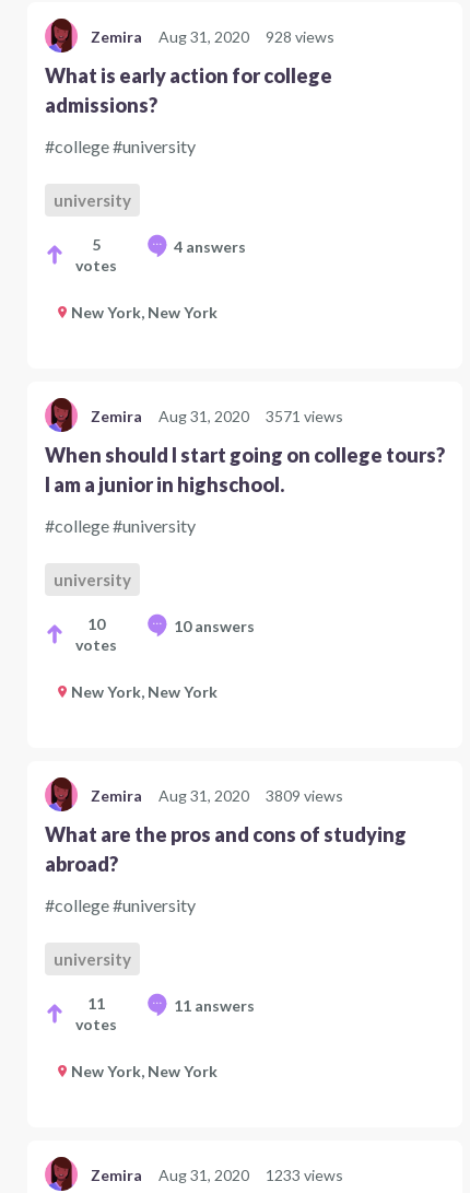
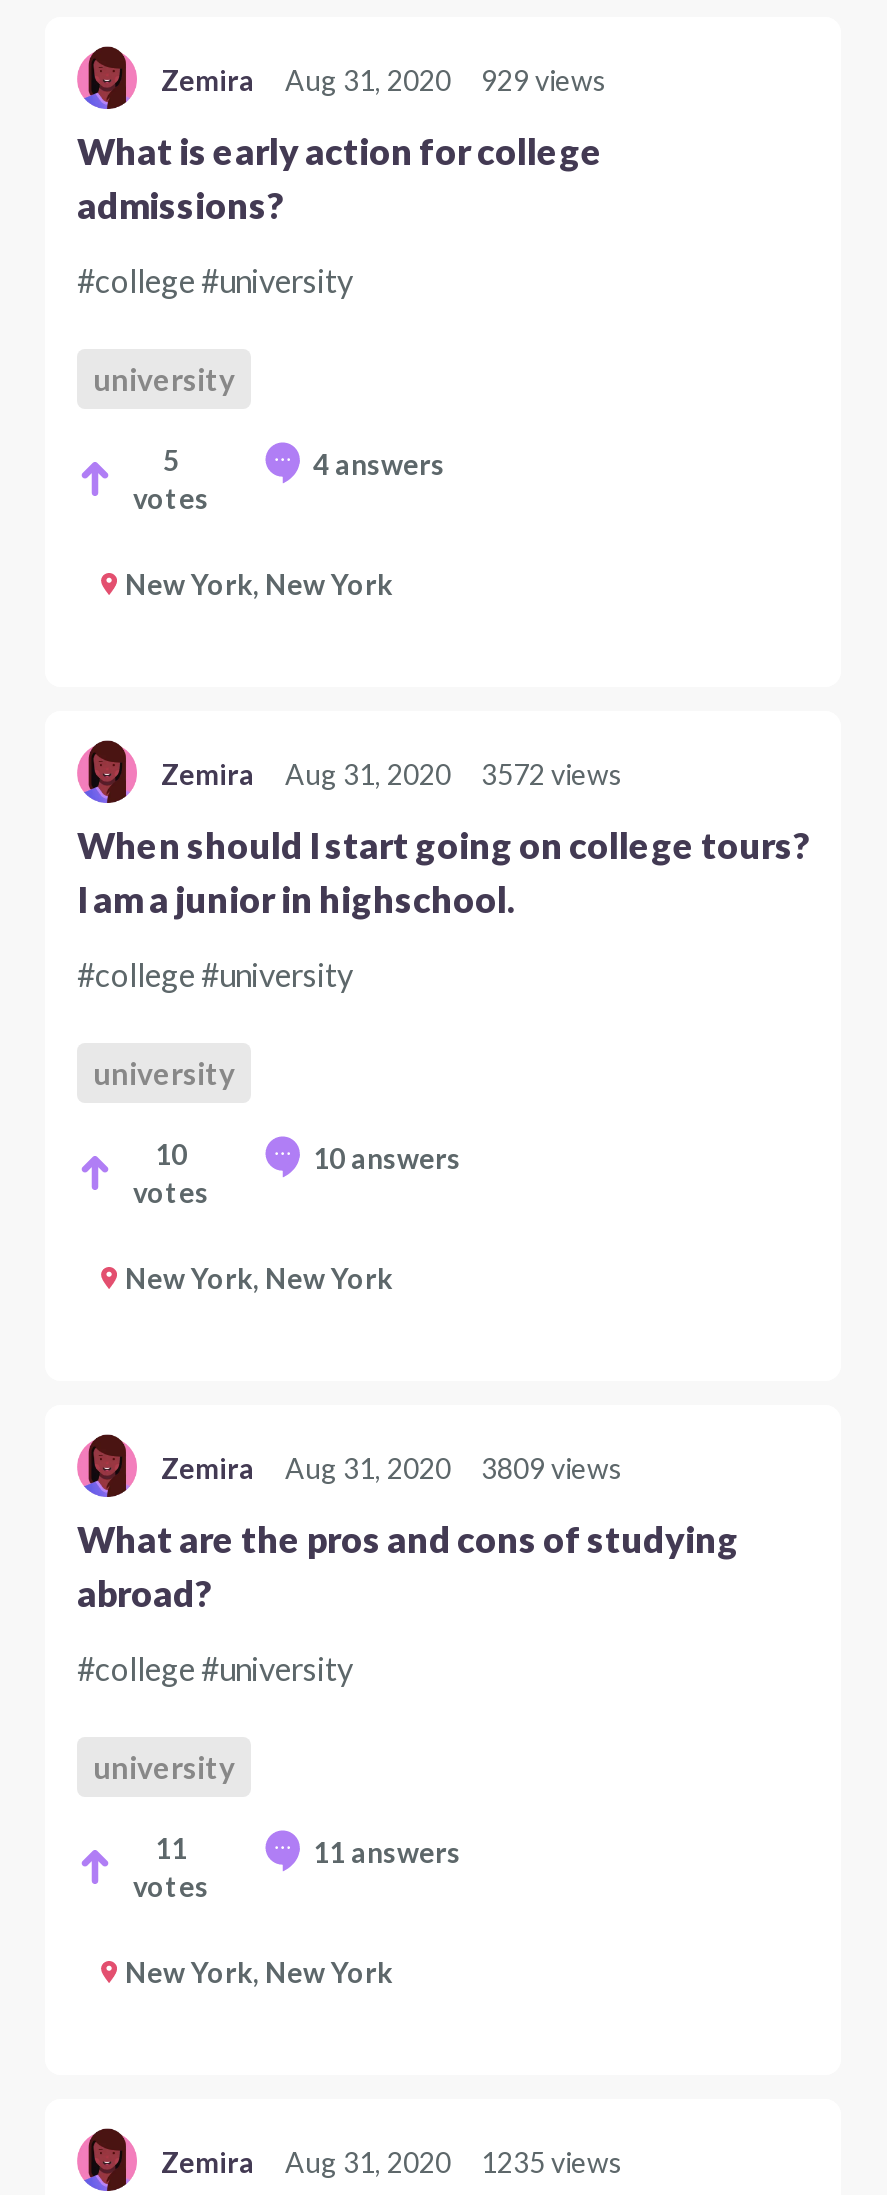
[91,27,334,45] Zemira Aug 31, 2020 928 views -> [161,62,607,96] Zemira Aug 31, 2020 929 views
[91,406,343,425] Zemira Aug 31, 2020 3571 views -> [161,756,623,790] Zemira Aug 31, 2020 3572 views
[91,1165,343,1184] Zemira Aug 31, 2020 1233 views -> [161,2144,623,2178] Zemira Aug 31, 2020 1235 views

